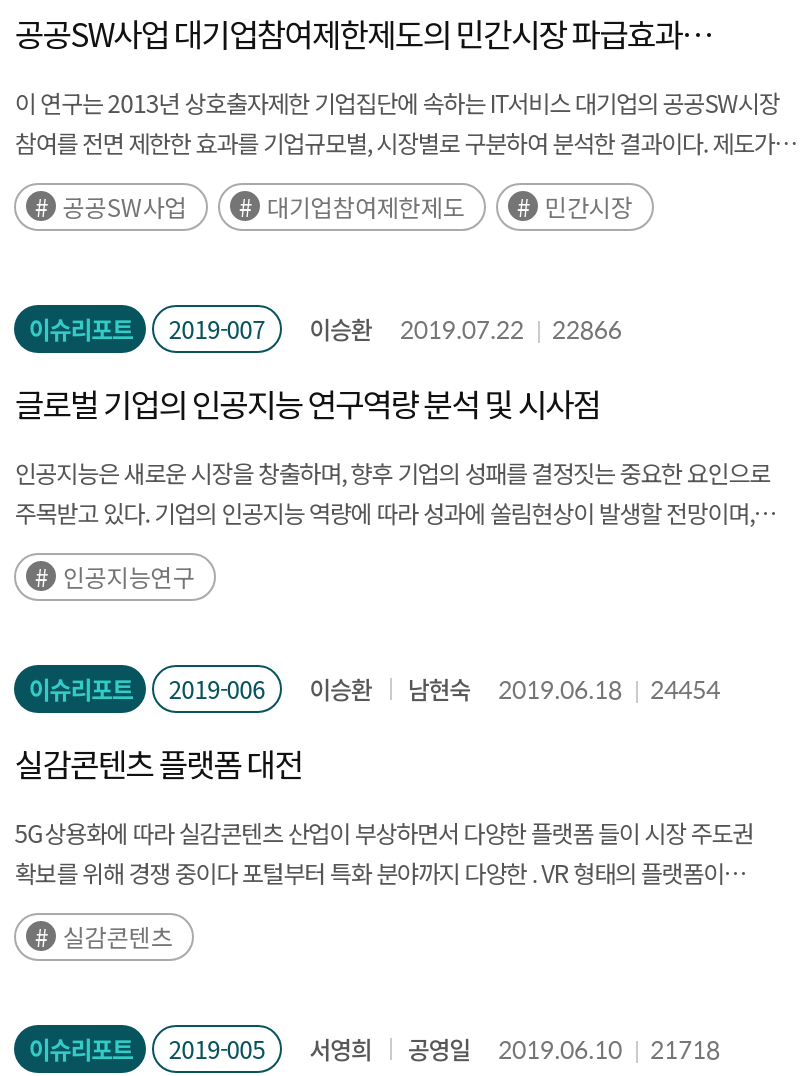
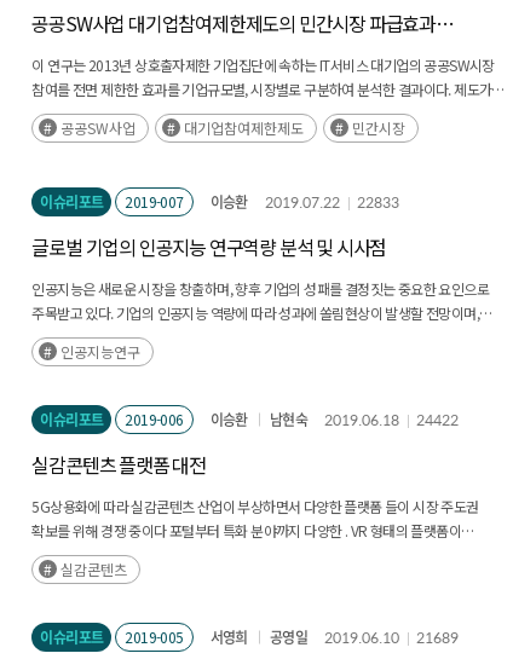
[29,311,622,347] 이슈리포트 2019-007 이승환 2019.07.22 22866 -> [40,191,399,213] 이슈리포트 2019-007 이승환 2019.07.22 22833
[29,671,720,707] 이슈리포트 2019-006 이승환 남현숙 2019.06.18 24454 -> [40,409,459,430] 이슈리포트 2019-006 이승환 남현숙 2019.06.18 24422
[29,1031,720,1067] 이슈리포트 2019-005 서영희 공영일 2019.06.10 21718 -> [40,626,459,648] 이슈리포트 2019-005 서영희 공영일 2019.06.10 21689

